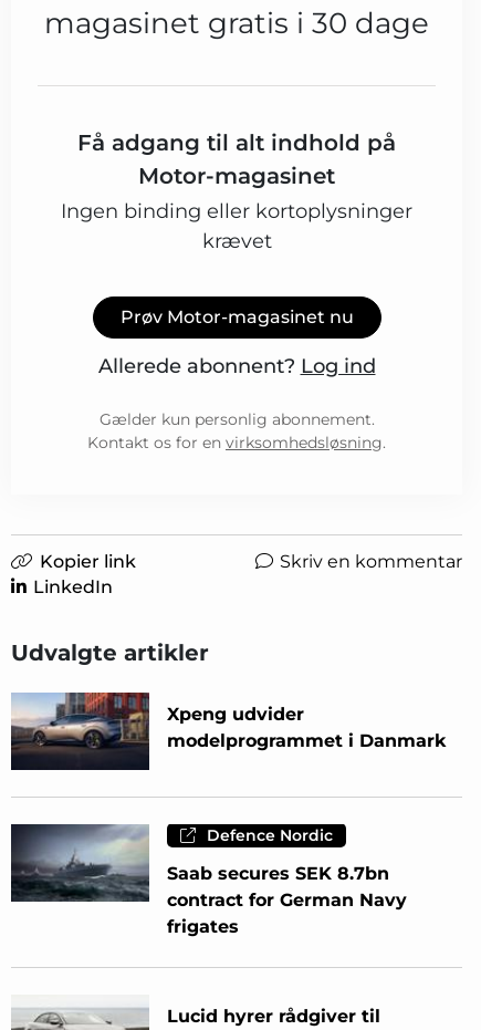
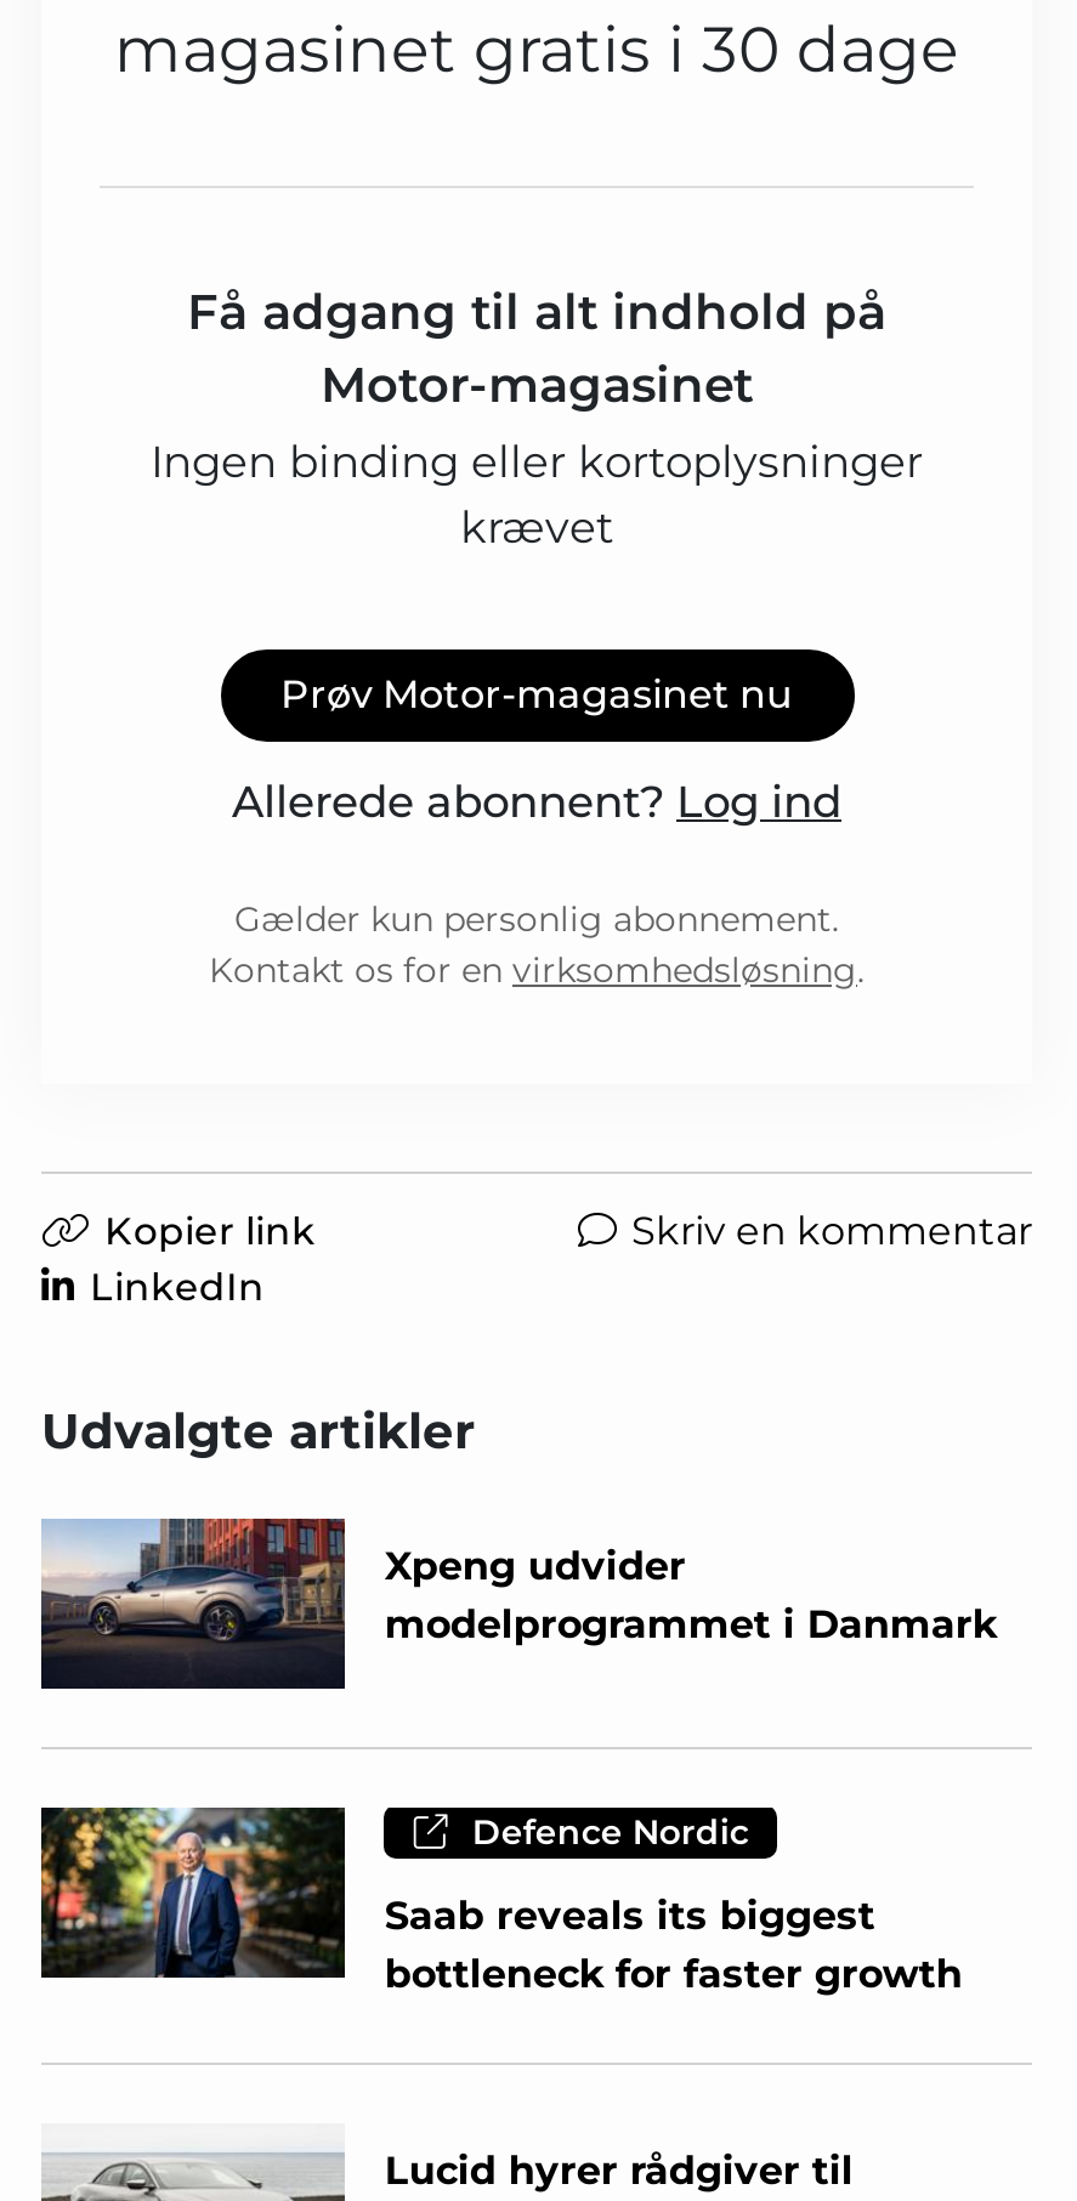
[11,823,407,937] [image] | Saab secures SEK 8.7bn | contract for German Navy | frigates -> [39,1805,962,1997] [image] | Saab reveals its biggest | bottleneck for faster growth

